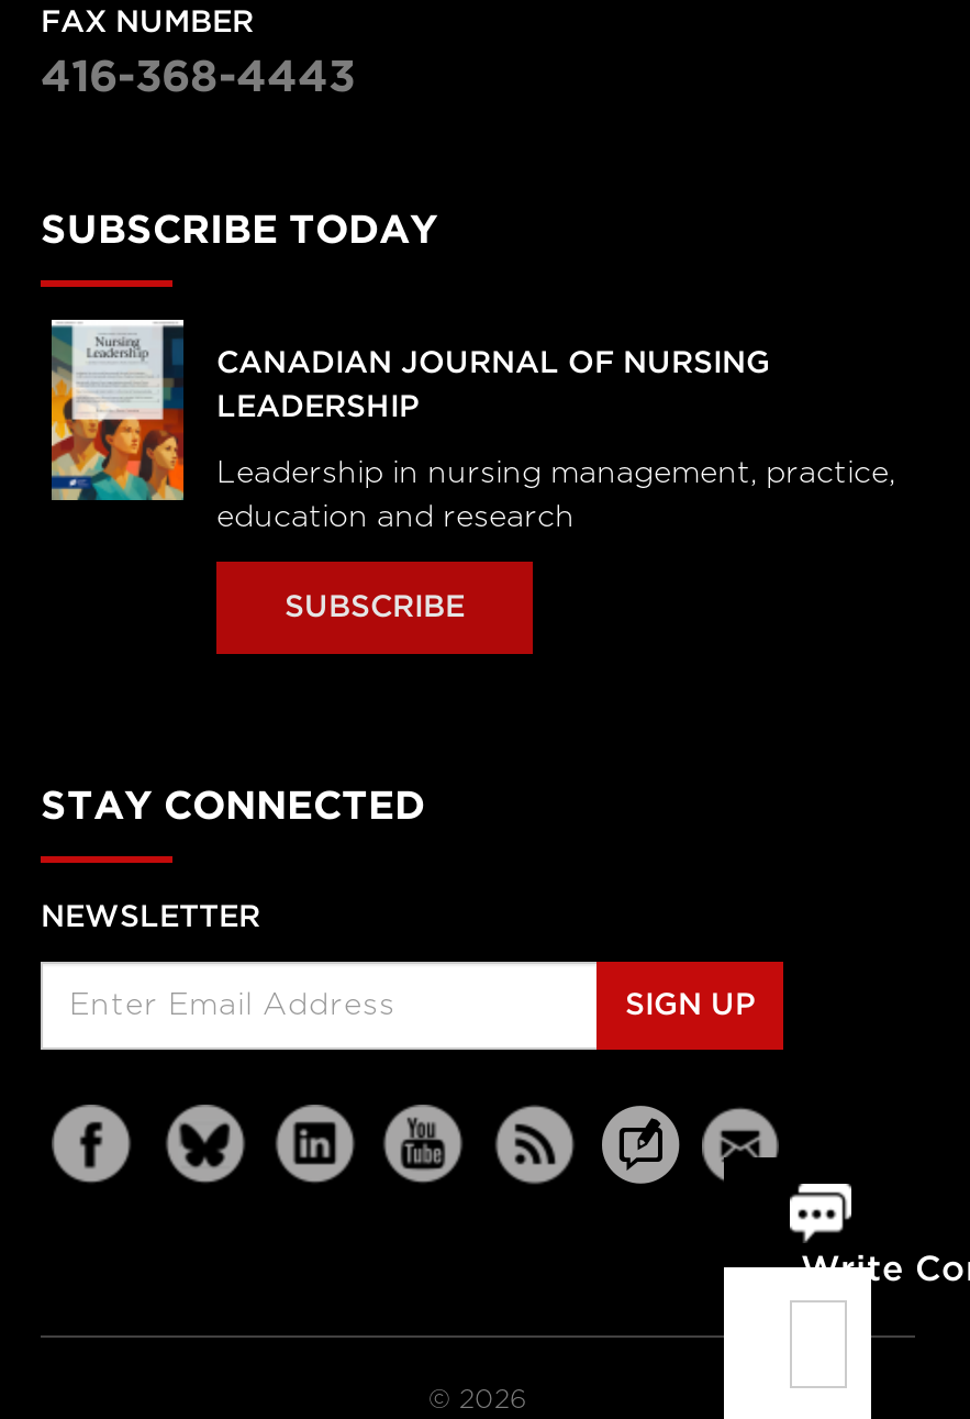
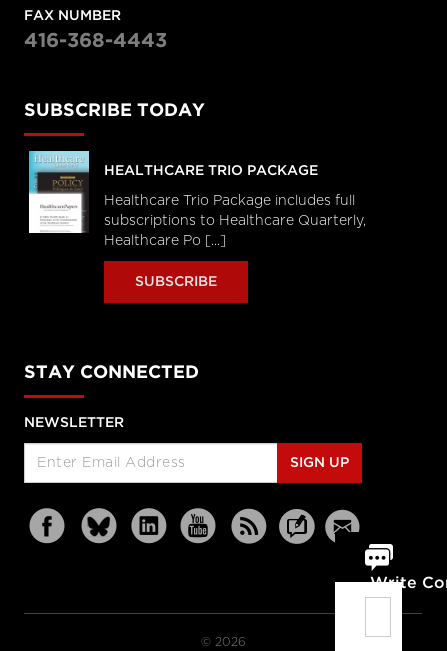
[49,318,895,534] [image] | CANADIAN JOURNAL OF NURSING | LEADERSHIP | Leadership in nursing management, practice, | education and research -> [28,150,366,248] [image] | HEALTHCARE TRIO PACKAGE | Healthcare Trio Package includes full | subscriptions to Healthcare Quarterly, | Healthcare Po [...]

